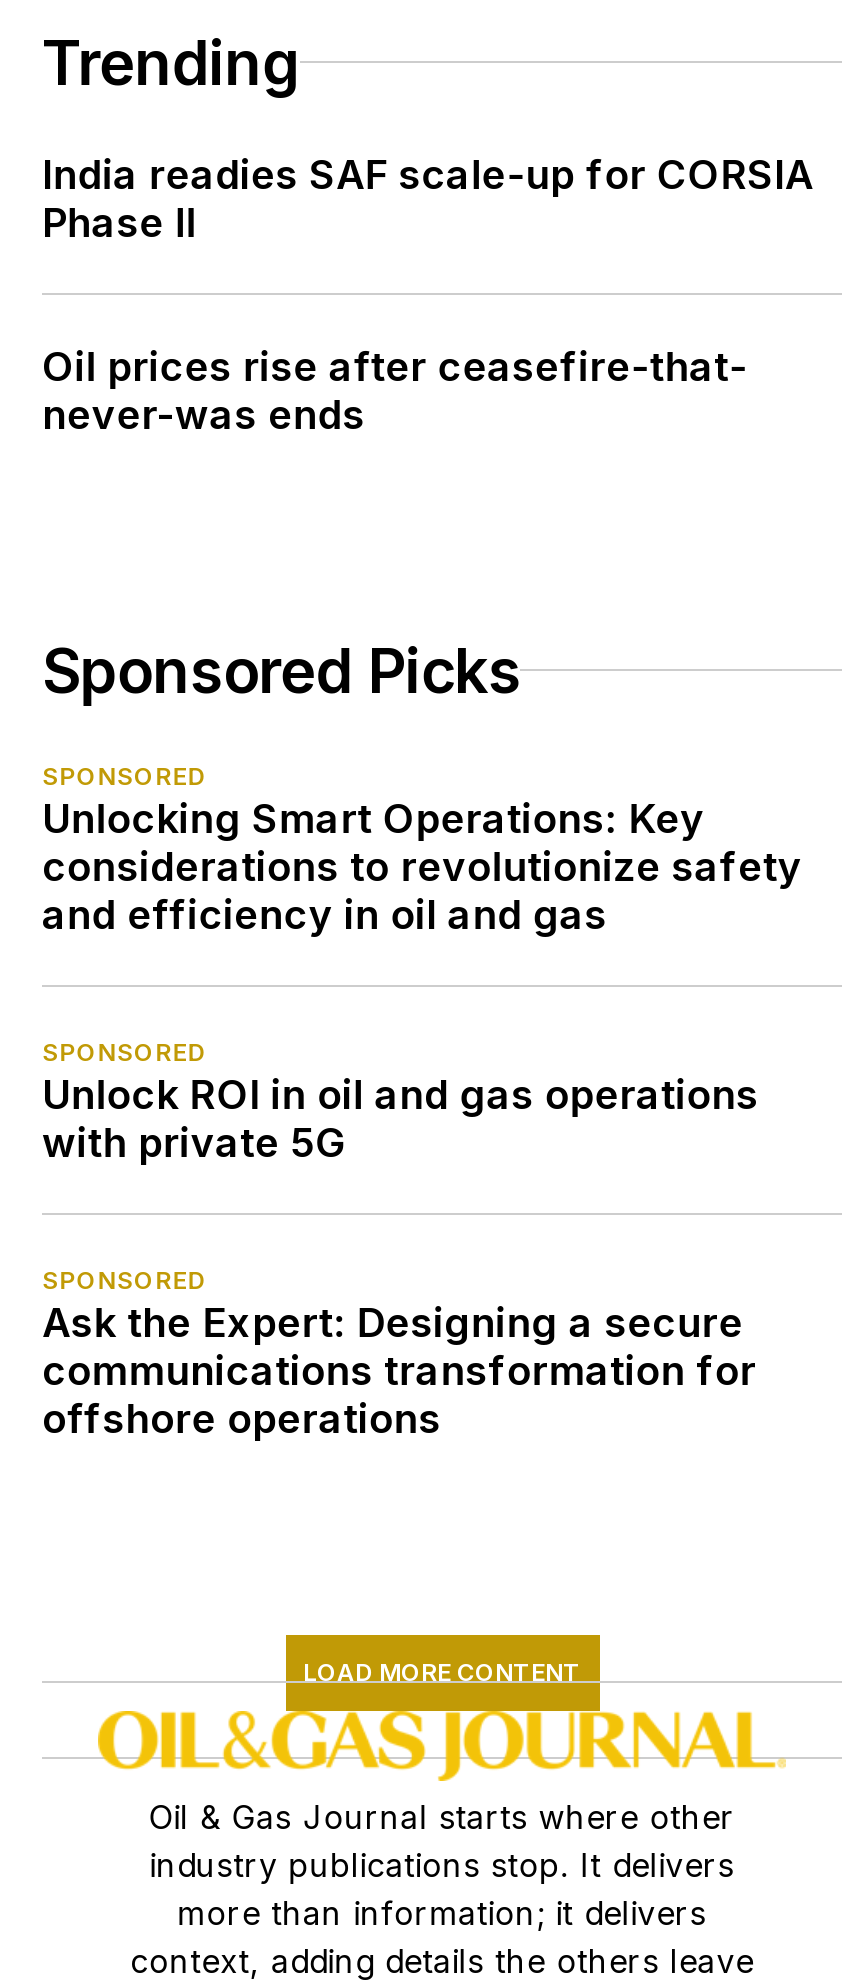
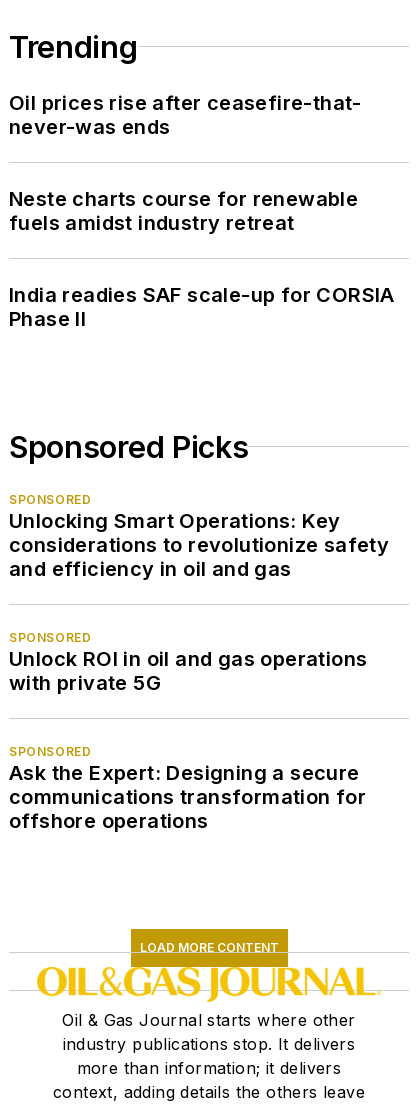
moved [42,151,814,247] -> [9,283,395,331]: India readies SAF scale-up for CORSIA | Phase II
moved [42,343,748,439] -> [9,91,362,139]: Oil prices rise after ceasefire-that- | never-was ends
none -> [9,187,358,235] Neste charts course for renewable | fuels amidst industry retreat

